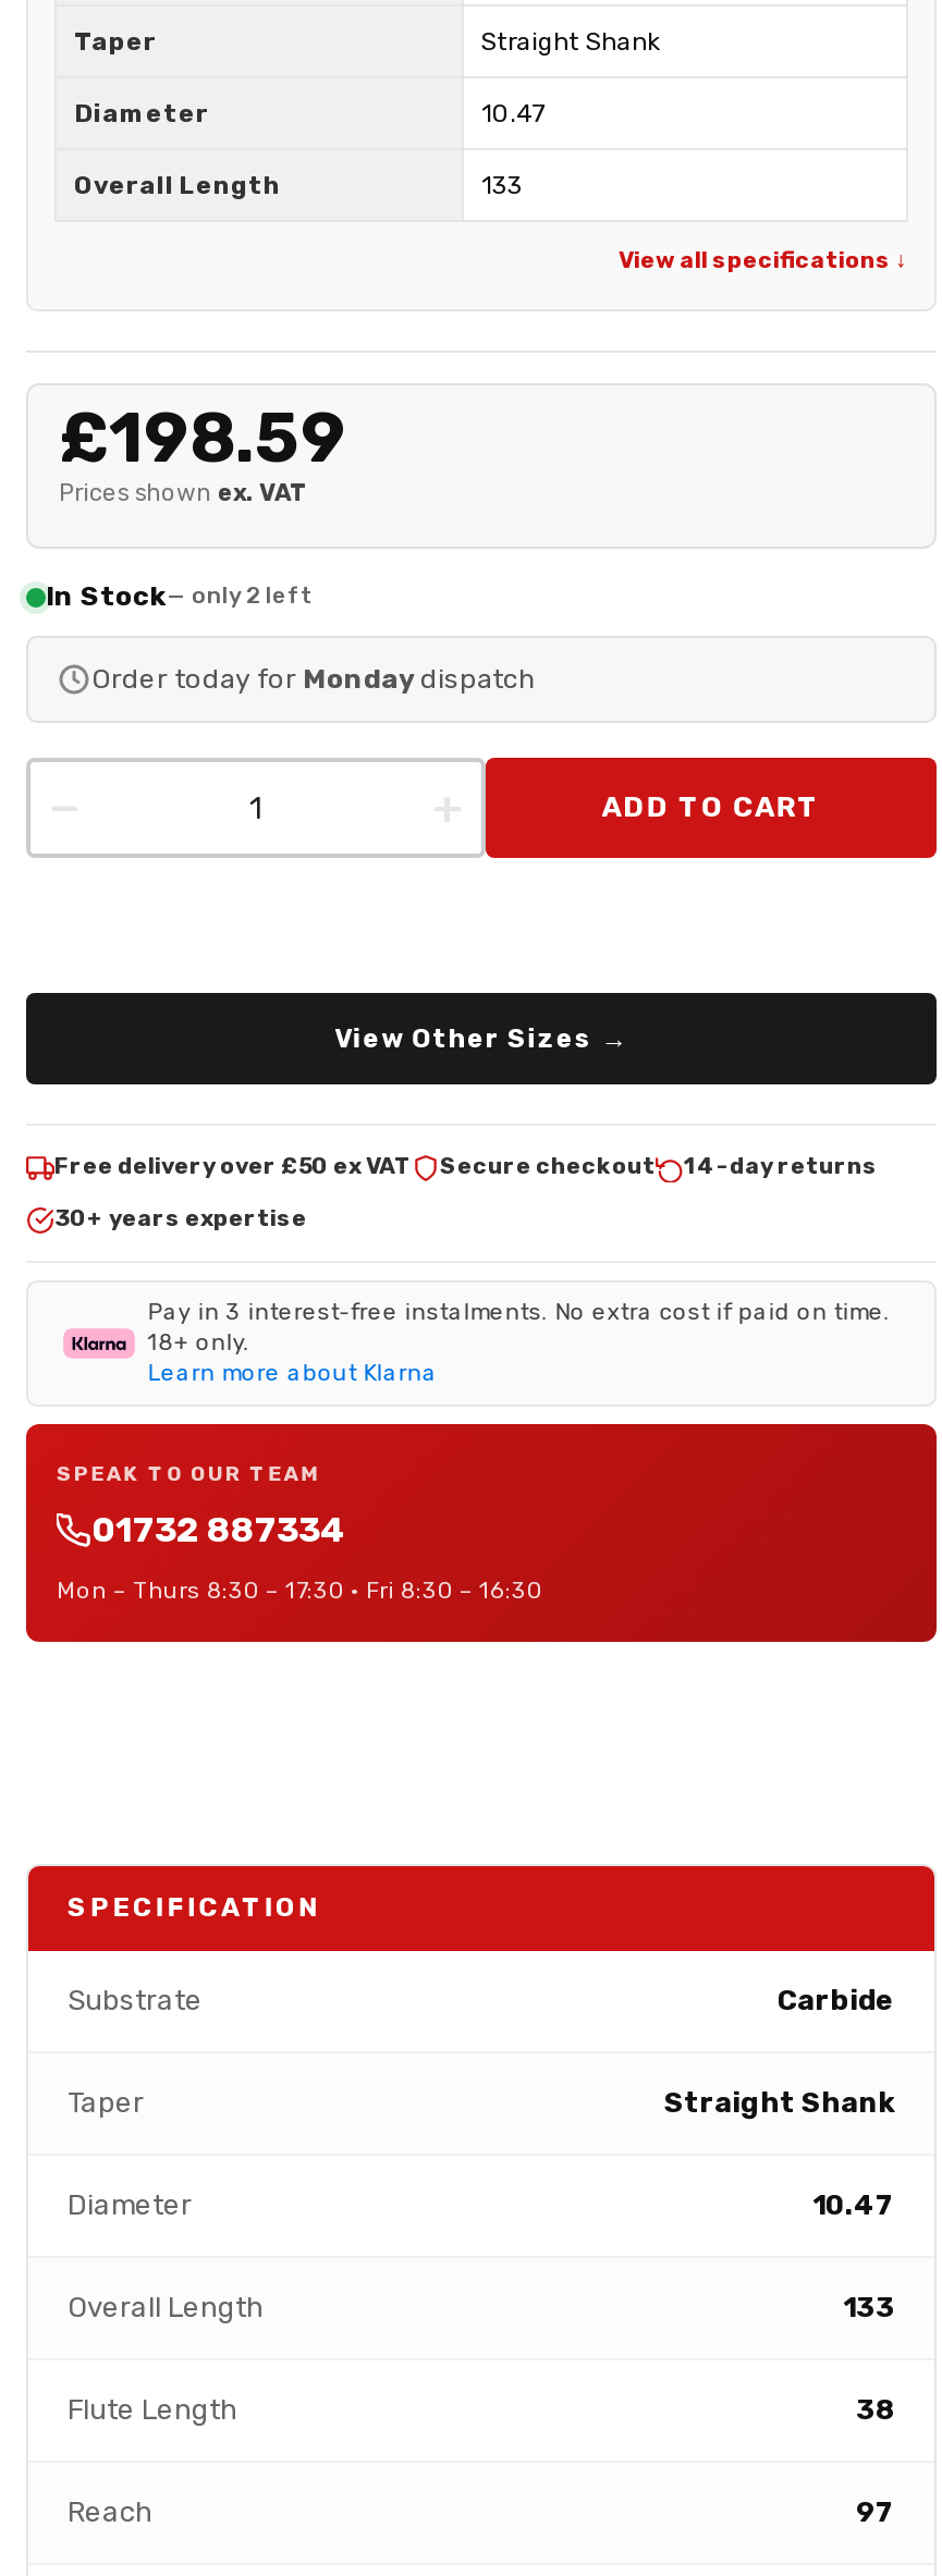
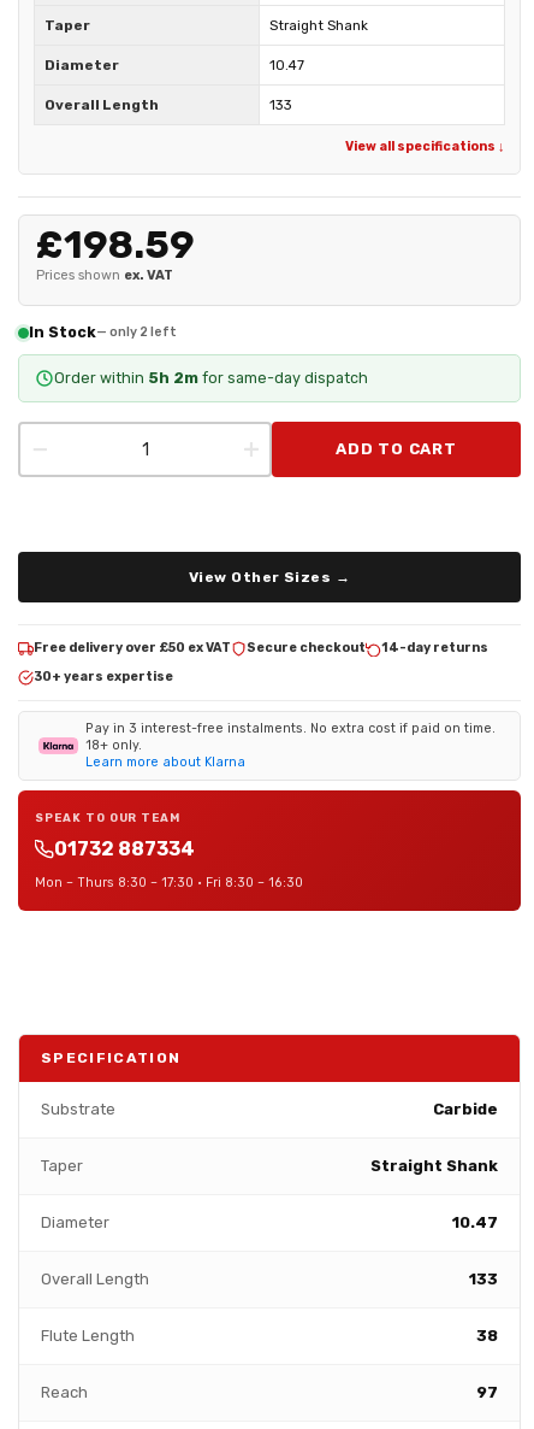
[91,662,536,695] Order today for Monday dispatch -> [54,369,368,387] Order within 5h 2m for same-day dispatch

